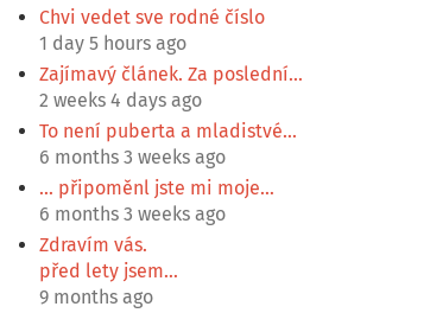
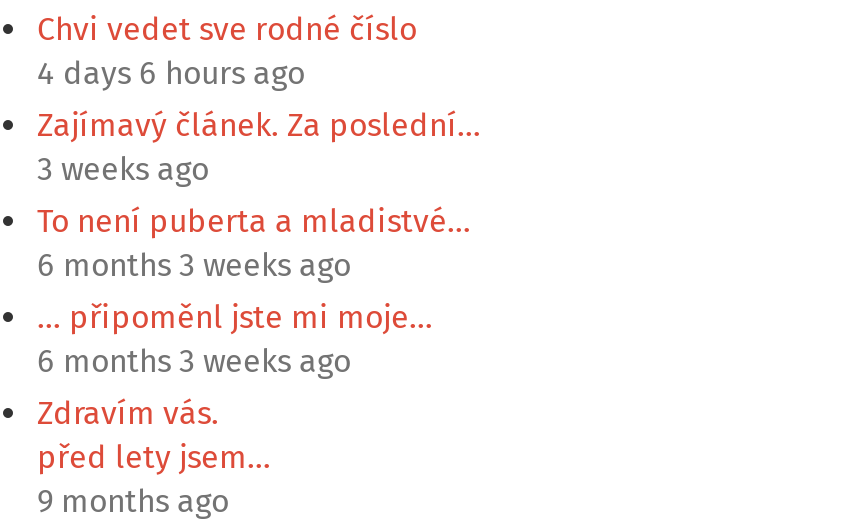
[39,32,186,54] 1 day 5 hours ago -> [37,54,305,92] 4 days 6 hours ago
[39,89,202,111] 2 weeks 4 days ago -> [37,150,209,188] 3 weeks ago

